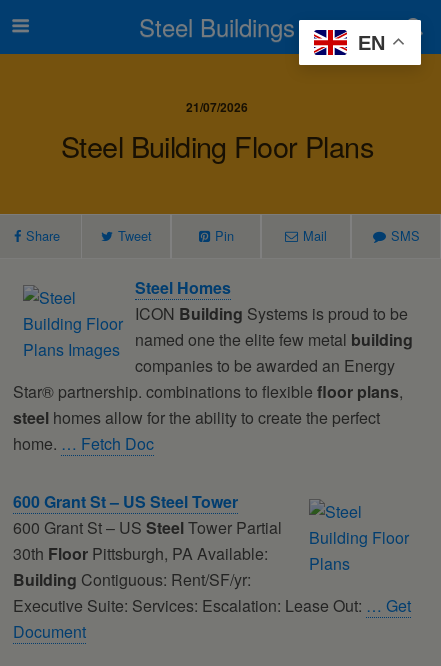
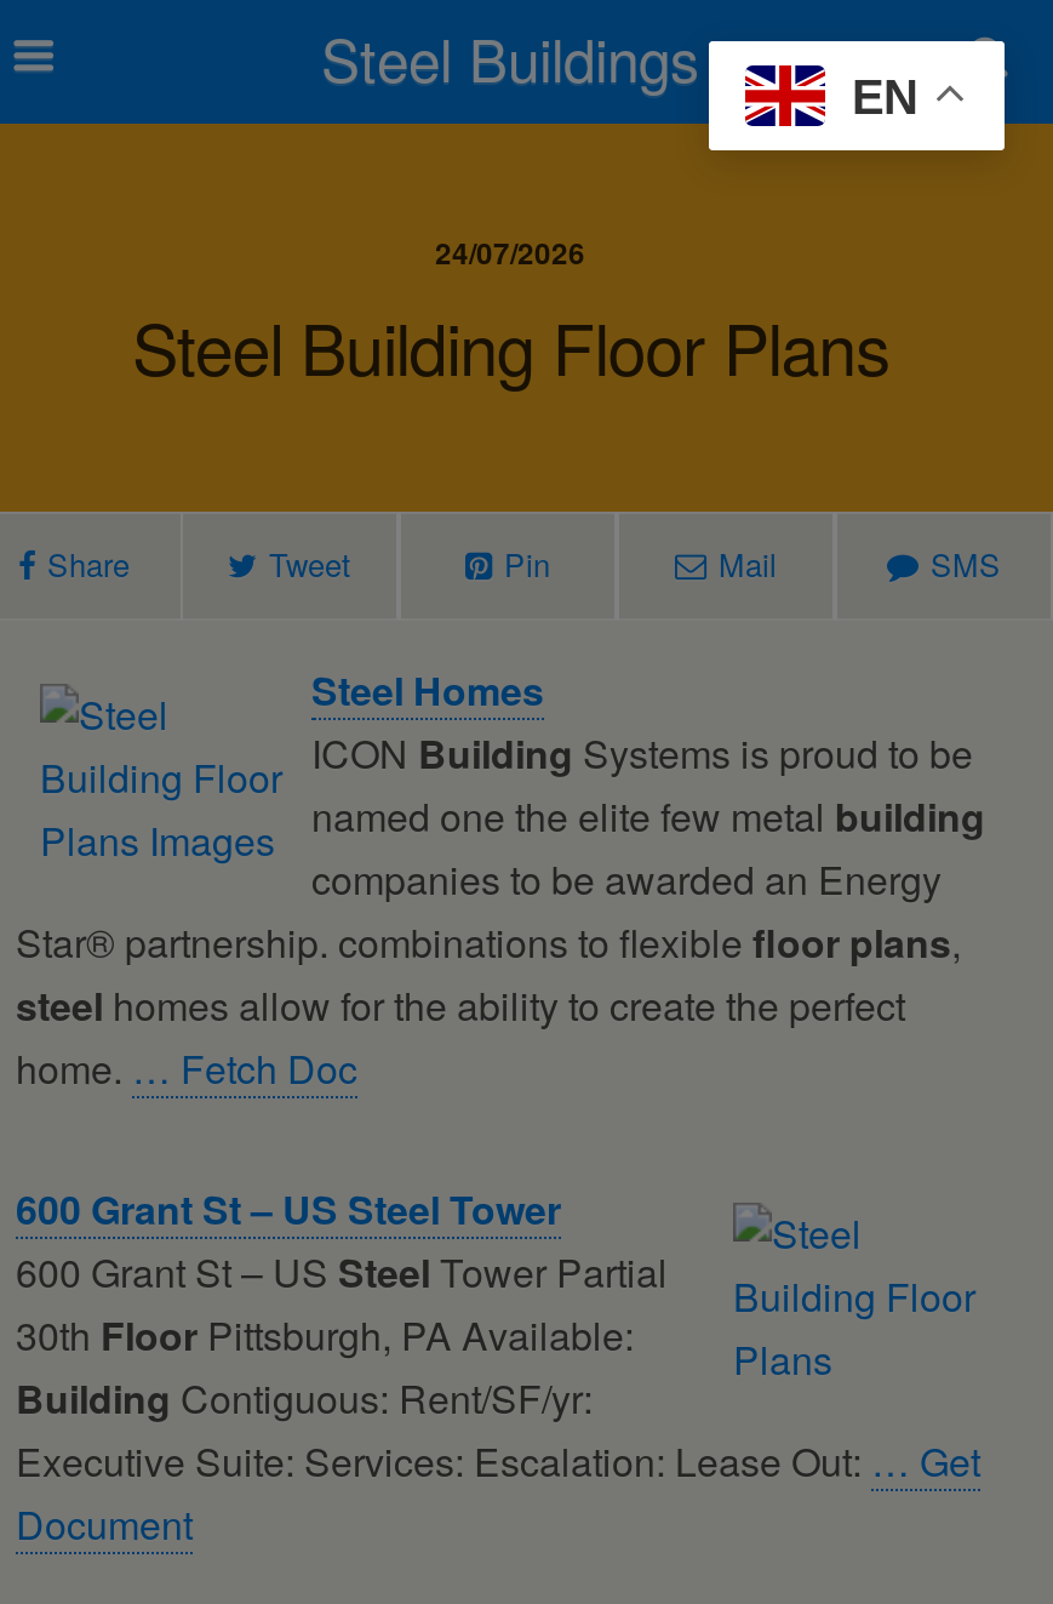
[186,98,248,116] 21/07/2026 -> [435,230,585,274] 24/07/2026

